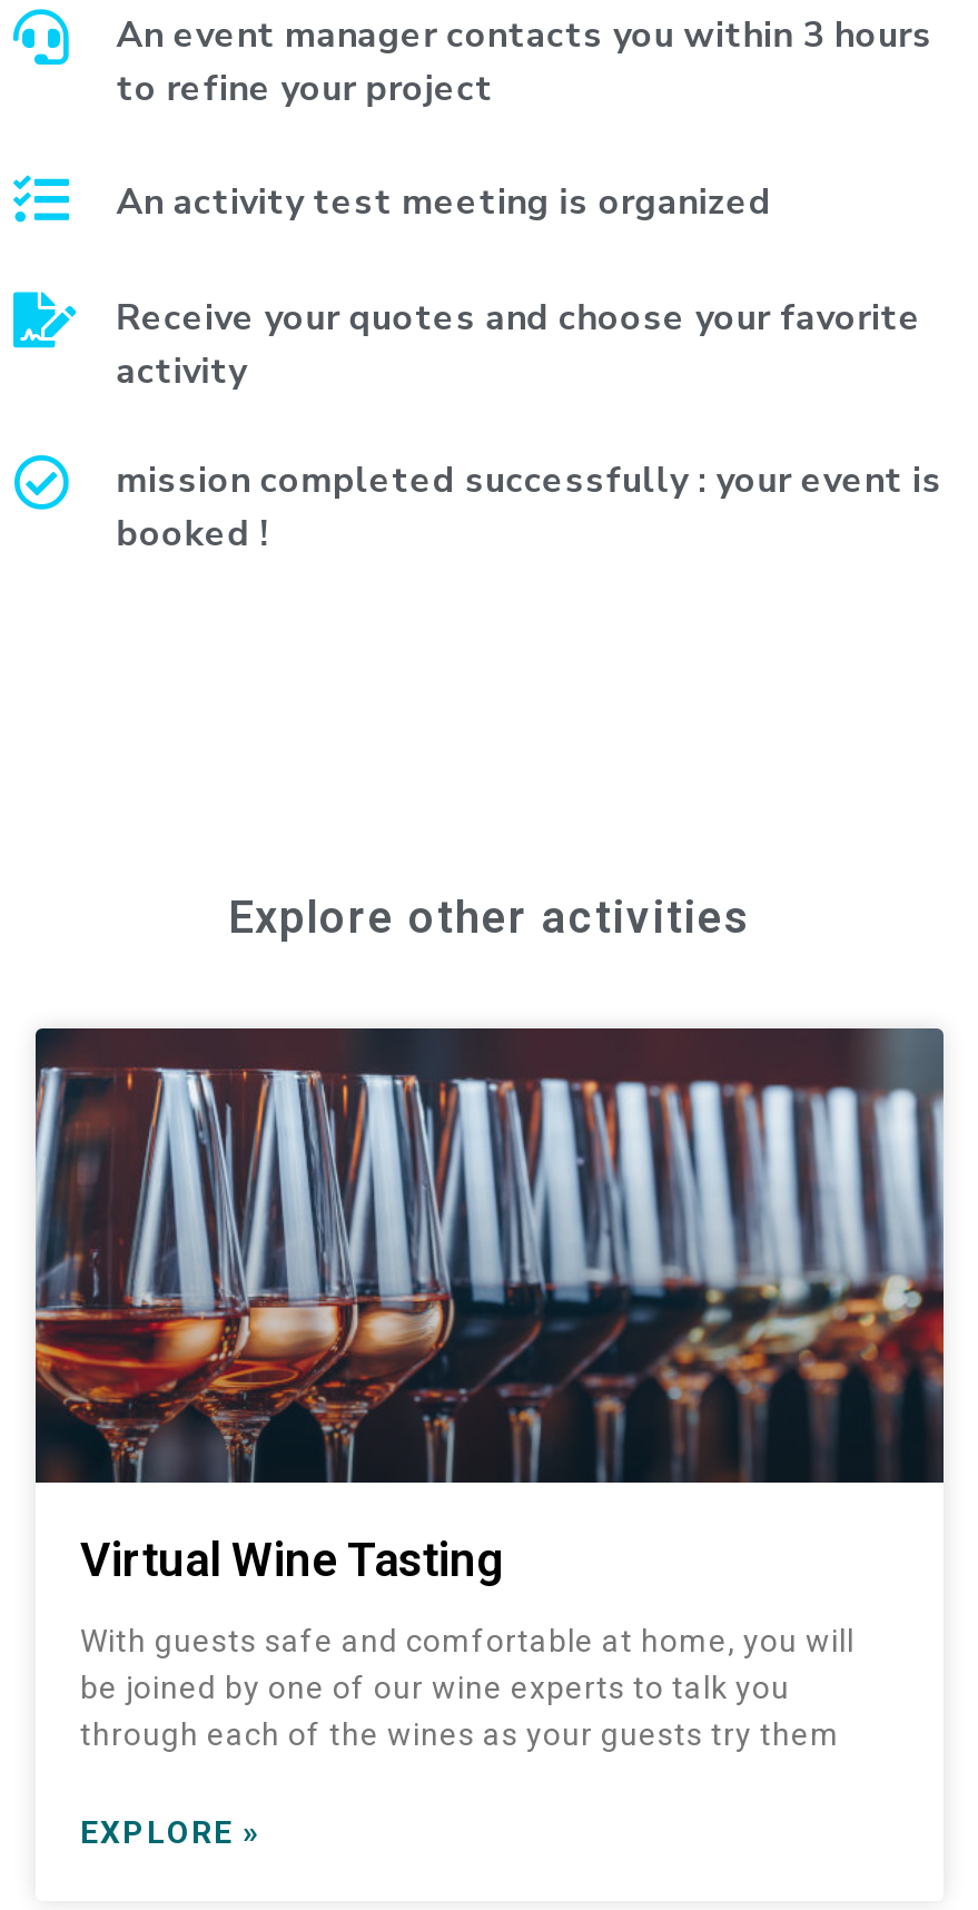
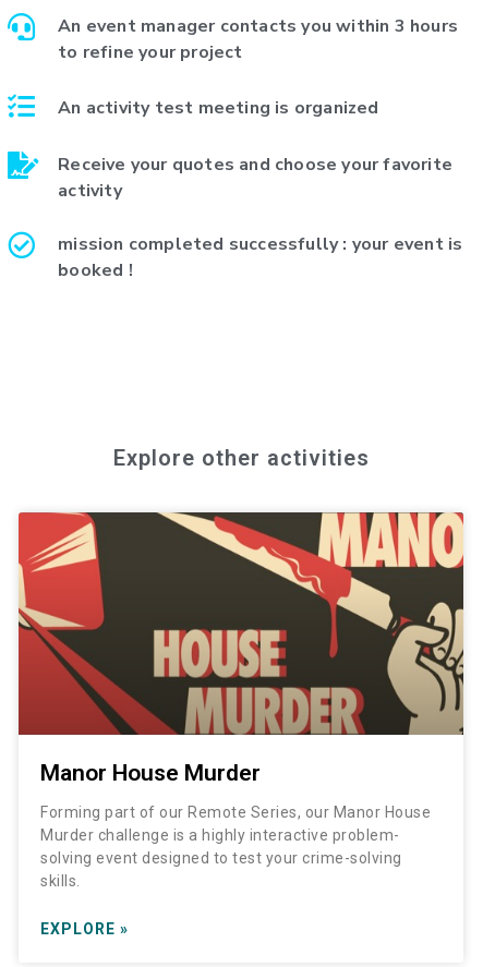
[33,1026,946,1586] [image] | Virtual Wine Tasting -> [17,511,464,785] [image] | Manor House Murder
[80,1622,854,1751] With guests safe and comfortable at home, you will | be joined by one of our wine experts to talk you | through each of the wines as your guests try them -> [40,803,431,889] Forming part of our Remote Series, our Manor House | Murder challenge is a highly interactive problem- | solving event designed to test your crime-solving | skills.

